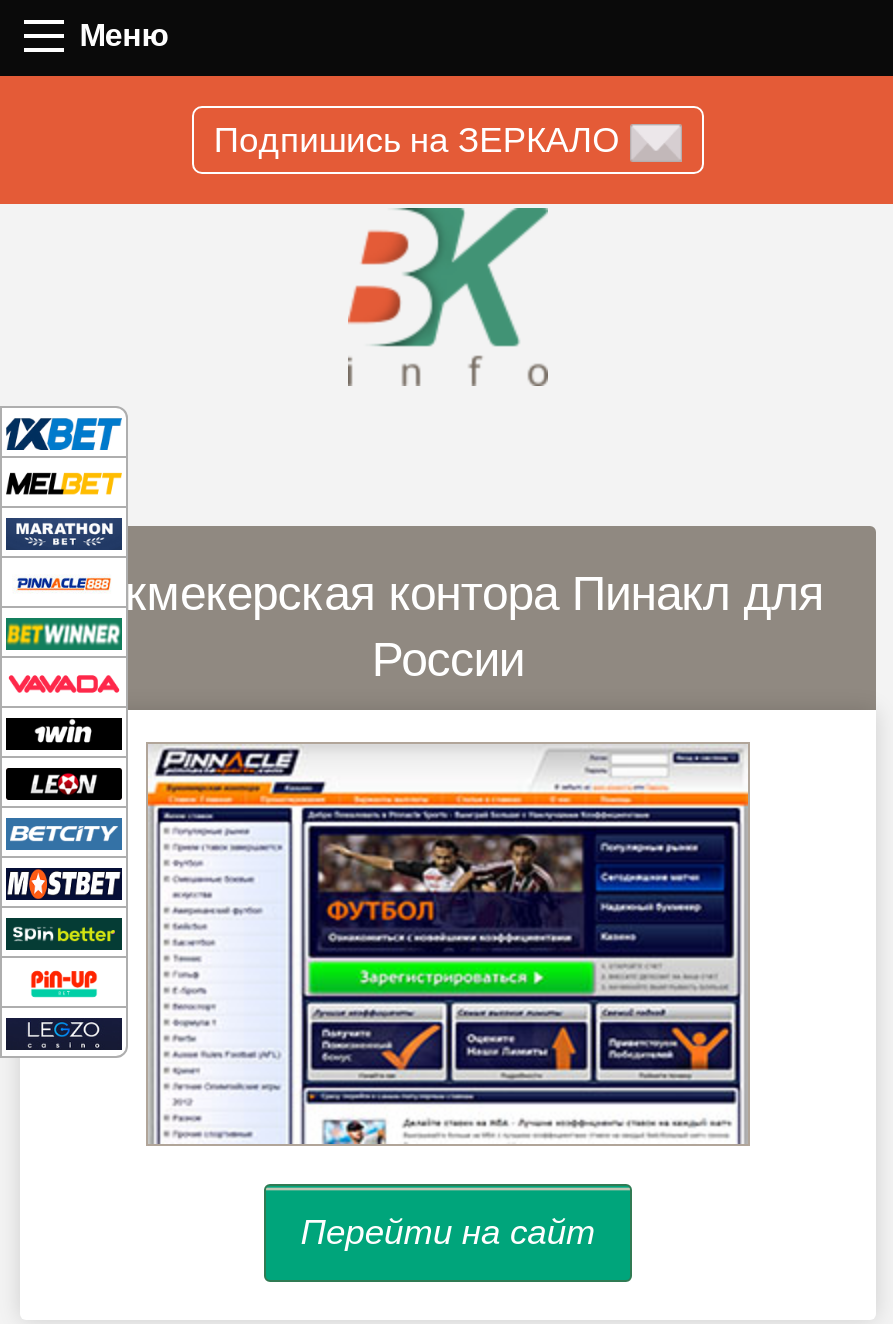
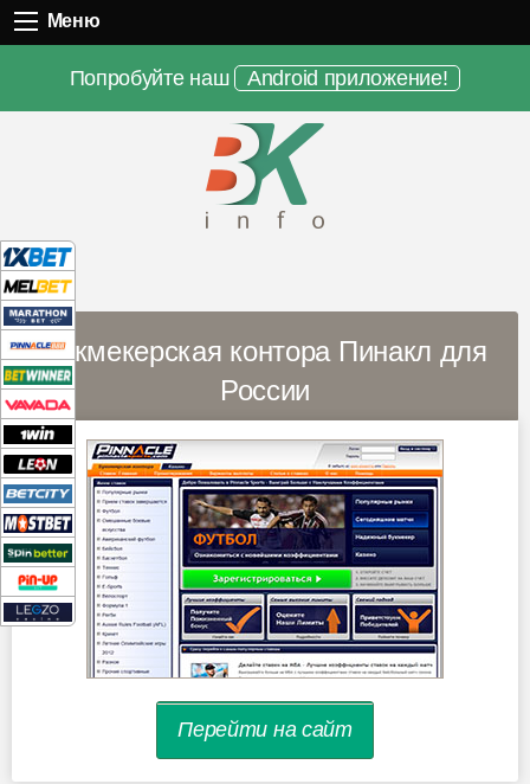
[214,120,629,160] Подпишись на ЗЕРКАЛО -> [69,66,448,90] Попробуйте наш Android приложение!

